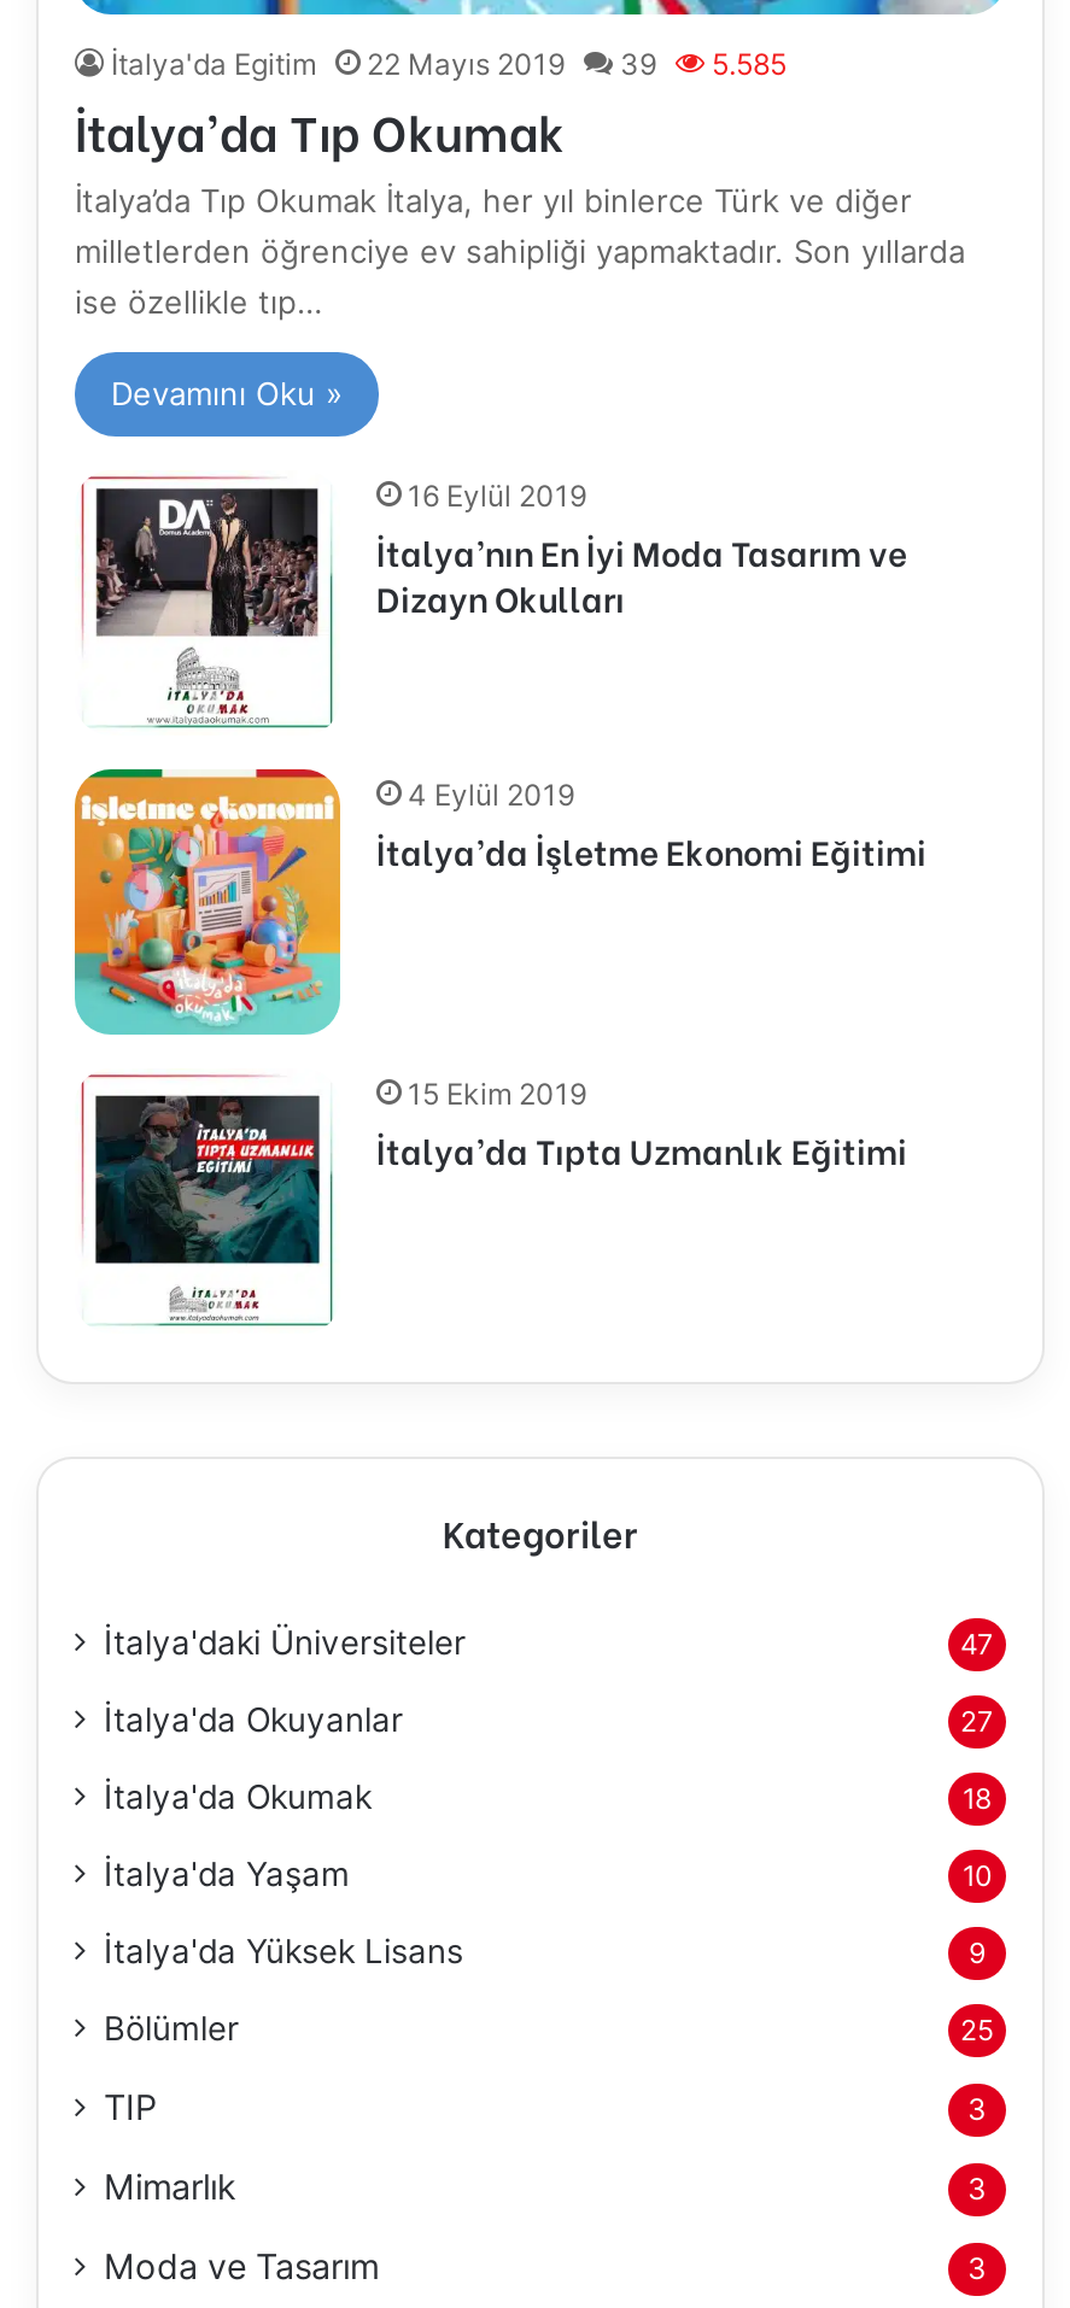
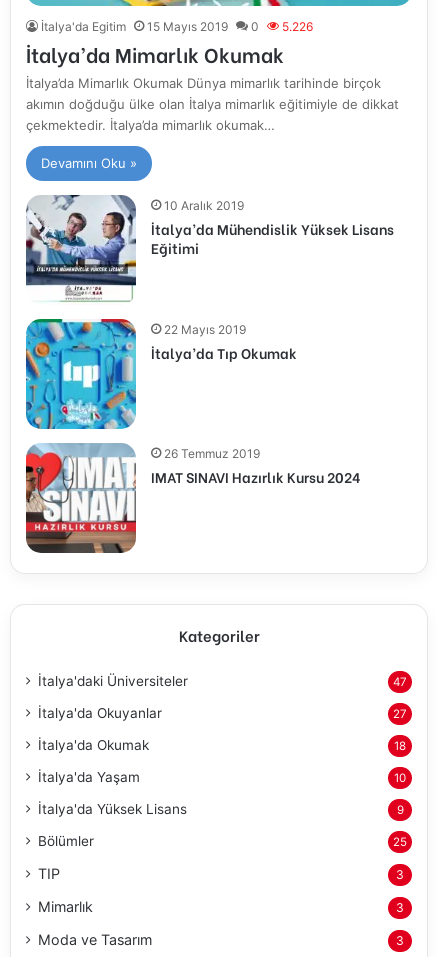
moved [75,46,565,164] -> [151,322,297,363]: 22 Mayıs 2019 | İtalya’da Tıp Okumak
[75,46,965,321] 39 | 5.585 | İtalya’da Tıp Okumak İtalya, her yıl binlerce Türk ve diğer | milletlerden öğrenciye ev sahipliği yapmaktadır. Son yıllarda | ise özellikle tıp… -> [26,19,399,133] 15 Mayıs 2019 | 0 | 5.226 | İtalya’da Mimarlık Okumak | İtalya’da Mimarlık Okumak Dünya mimarlık tarihinde birçok | akımın doğduğu ülke olan İtalya mimarlık eğitimiyle de dikkat | çekmektedir. İtalya’da mimarlık okumak…
[75,470,907,721] [image] | 16 Eylül 2019 | İtalya’nın En İyi Moda Tasarım ve | Dizayn Okulları -> [25,194,394,300] [image] | 10 Aralık 2019 | İtalya’da Mühendislik Yüksek Lisans | Eğitimi
[72,772,907,1174] [image] | 15 Ekim 2019 | İtalya’da Tıpta Uzmanlık Eğitimi -> [25,320,361,487] [image] | 26 Temmuz 2019 | IMAT SINAVI Hazırlık Kursu 2024
[376,776,926,875] 4 Eylül 2019 | İtalya’da İşletme Ekonomi Eğitimi -> none
[75,1068,340,1334] [image] -> [25,442,137,554] [image]

